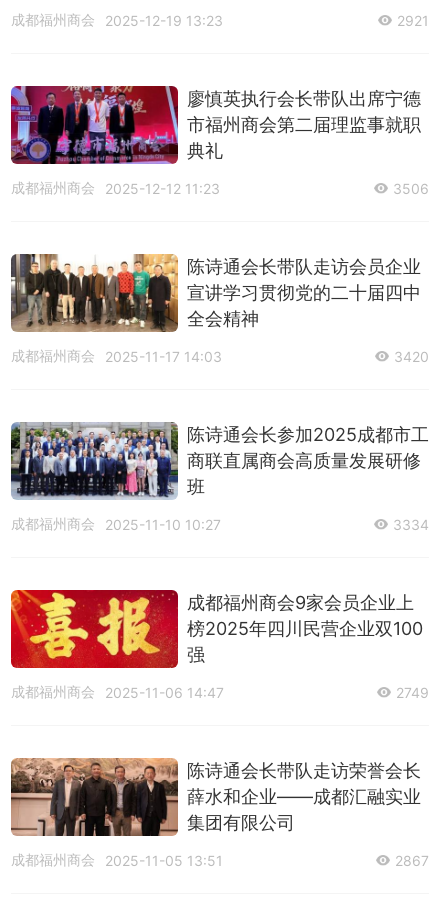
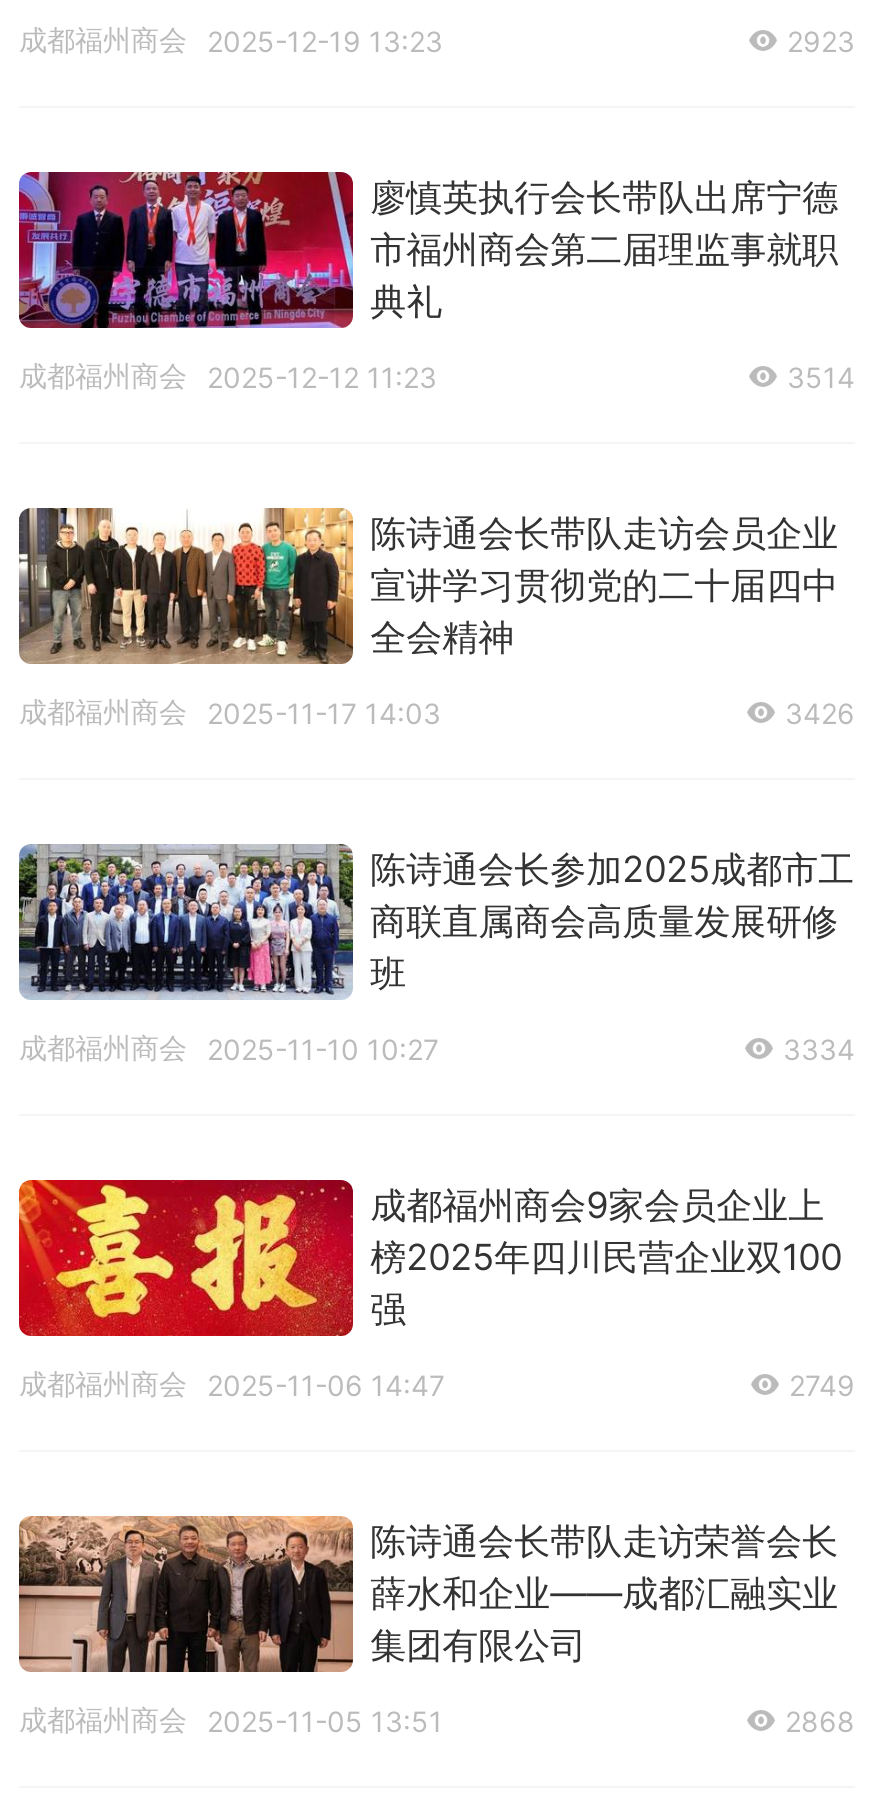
[397,12,429,29] 2921 -> [787,24,855,58] 2923
[393,180,429,197] 3506 -> [787,360,855,394] 3514
[394,348,429,365] 3420 -> [785,696,855,730] 3426
[395,852,429,869] 2867 -> [785,1704,855,1738] 2868

